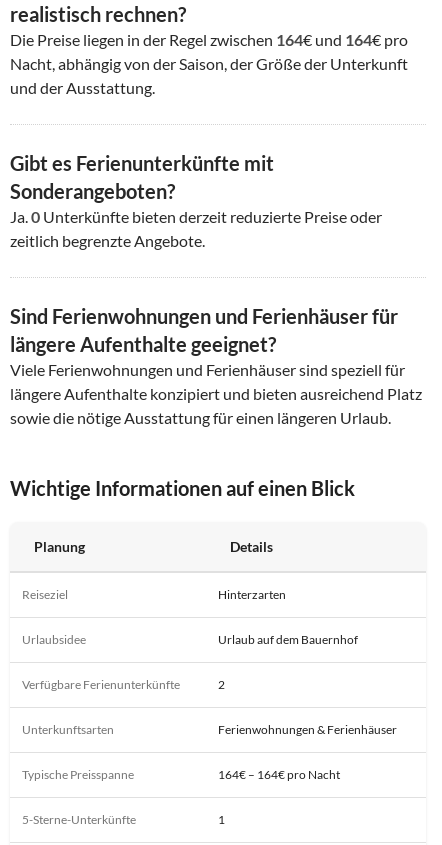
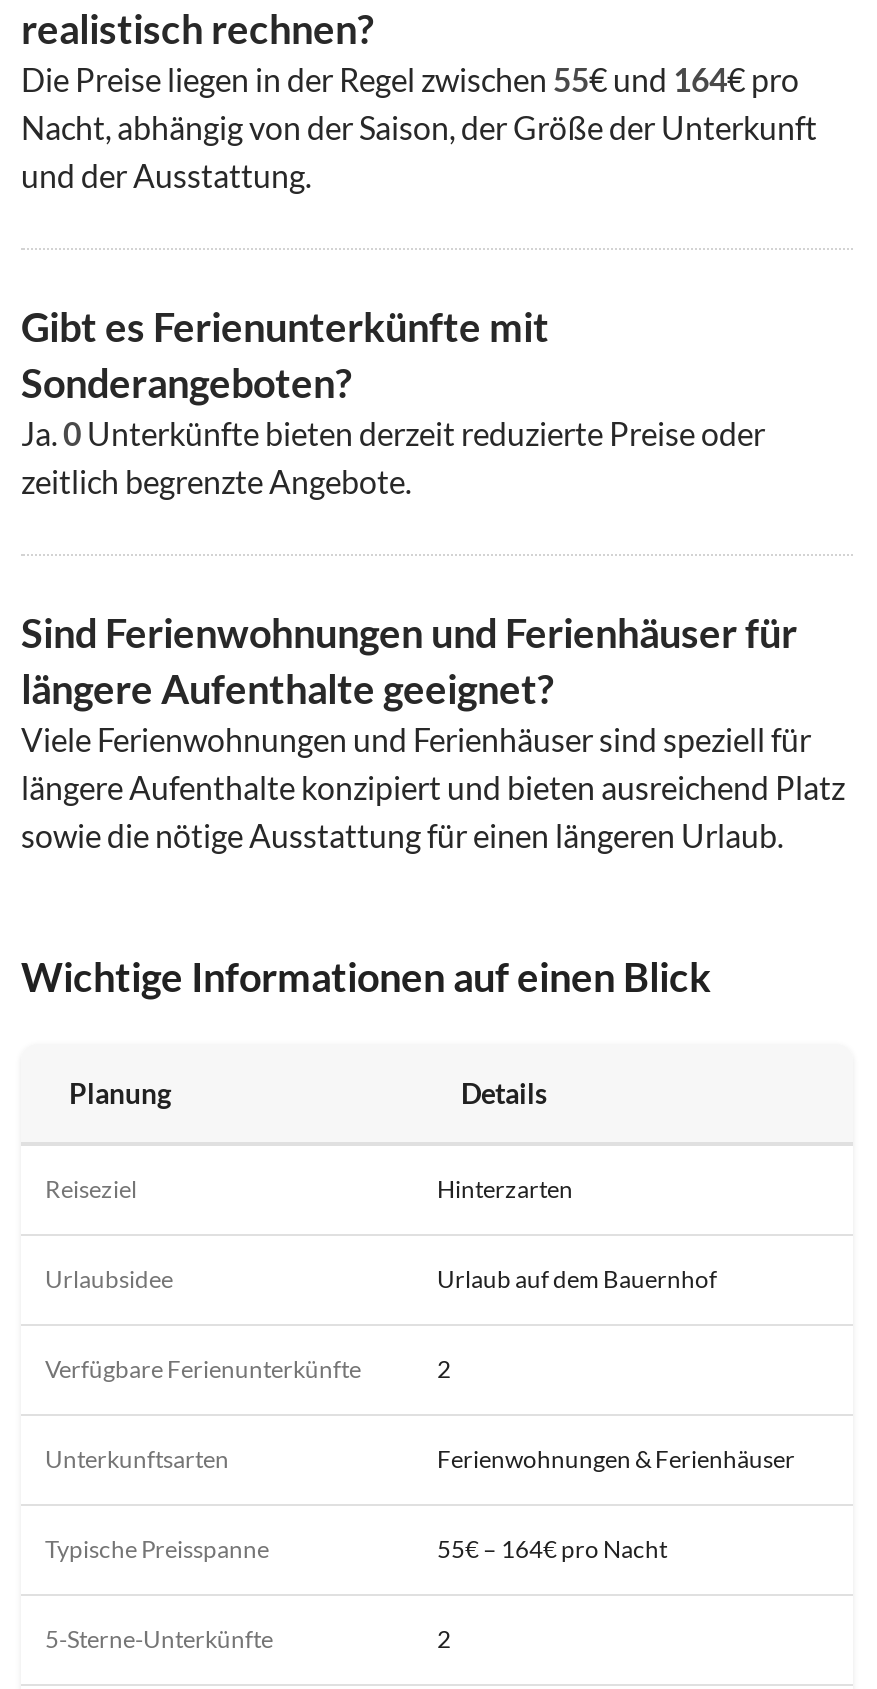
[10,30,408,49] Die Preise liegen in der Regel zwischen 164€ und 164€ pro -> [21,61,799,99] Die Preise liegen in der Regel zwischen 55€ und 164€ pro
[218,767,340,782] 164€ – 164€ pro Nacht -> [437,1535,667,1565] 55€ – 164€ pro Nacht
[218,812,225,827] 1 -> [437,1625,451,1655] 2

